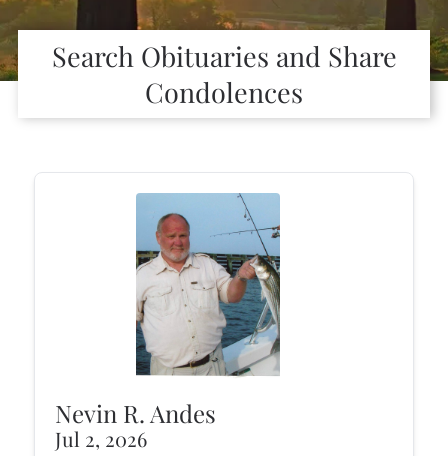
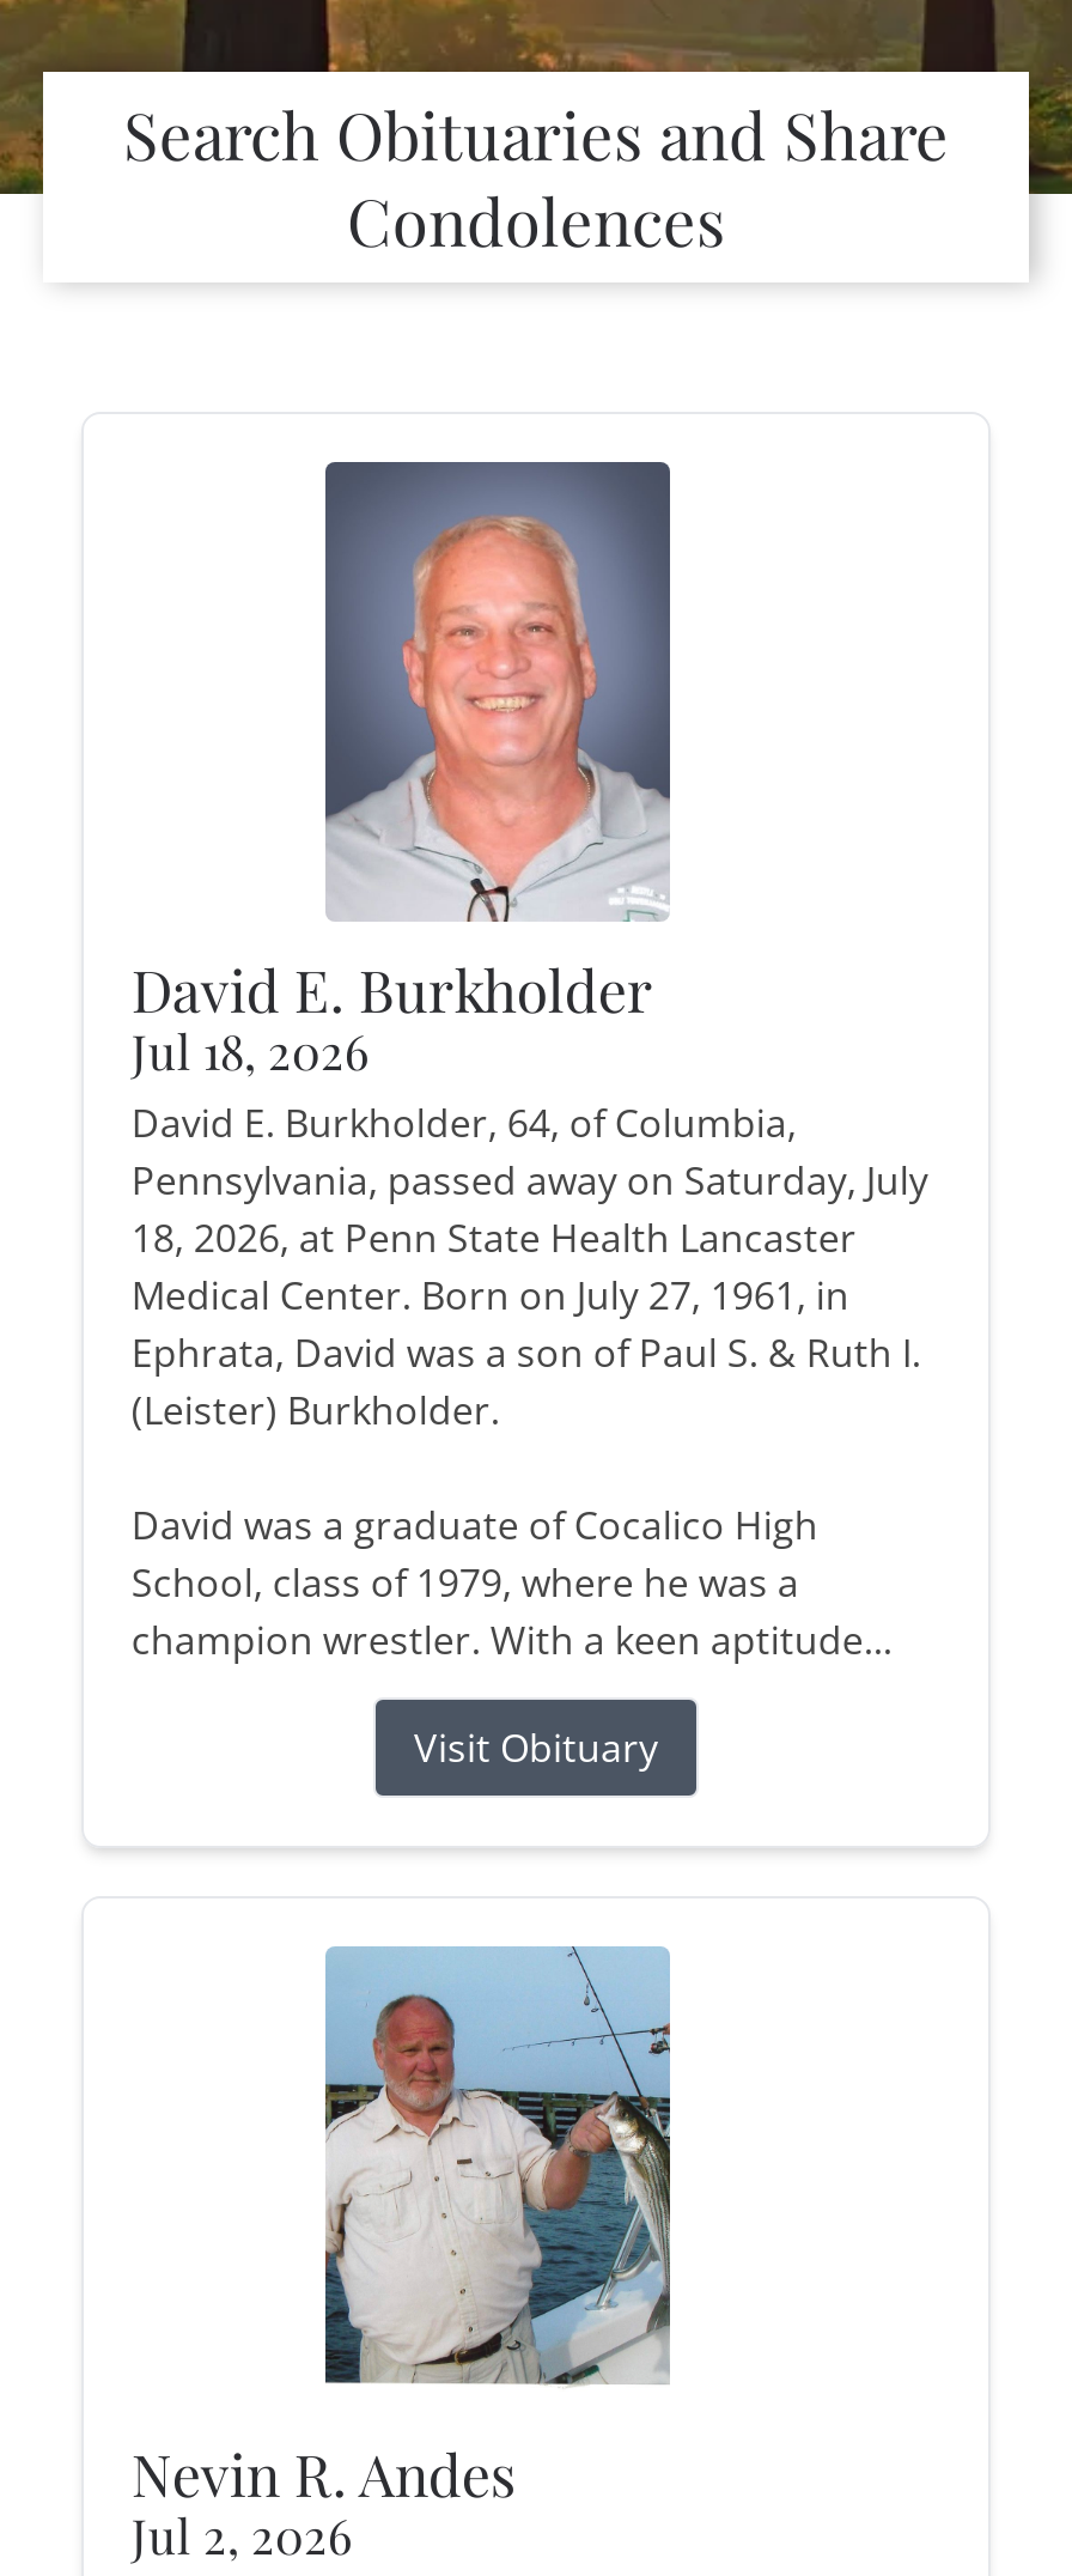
none -> [131,462,928,1774] [image] | David E. Burkholder | Jul 18, 2026 | David E. Burkholder, 64, of Columbia, | Pennsylvania, passed away on Saturday, July | 18, 2026, at Penn State Health Lancaster | Medical Center. Born on July 27, 1961, in | Ephrata, David was a son of Paul S. & Ruth I. | (Leister) Burkholder. | David was a graduate of Cocalico High | School, class of 1979, where he was a | champion wrestler. With a keen aptitude... | Visit Obituary

